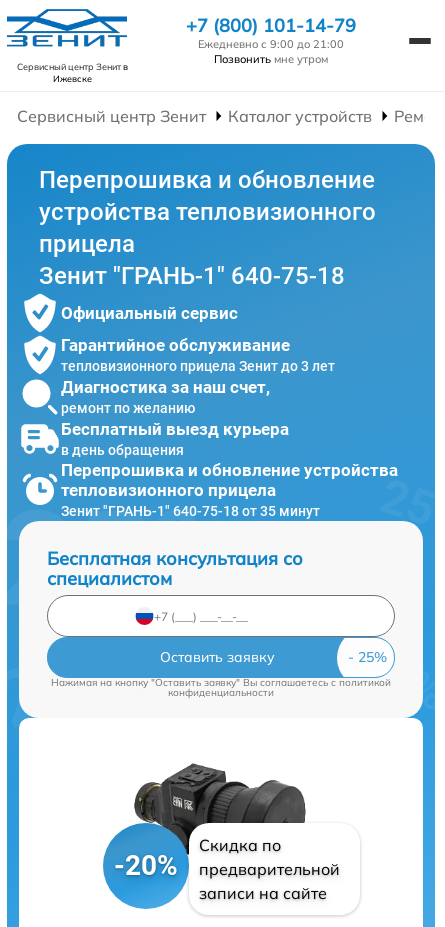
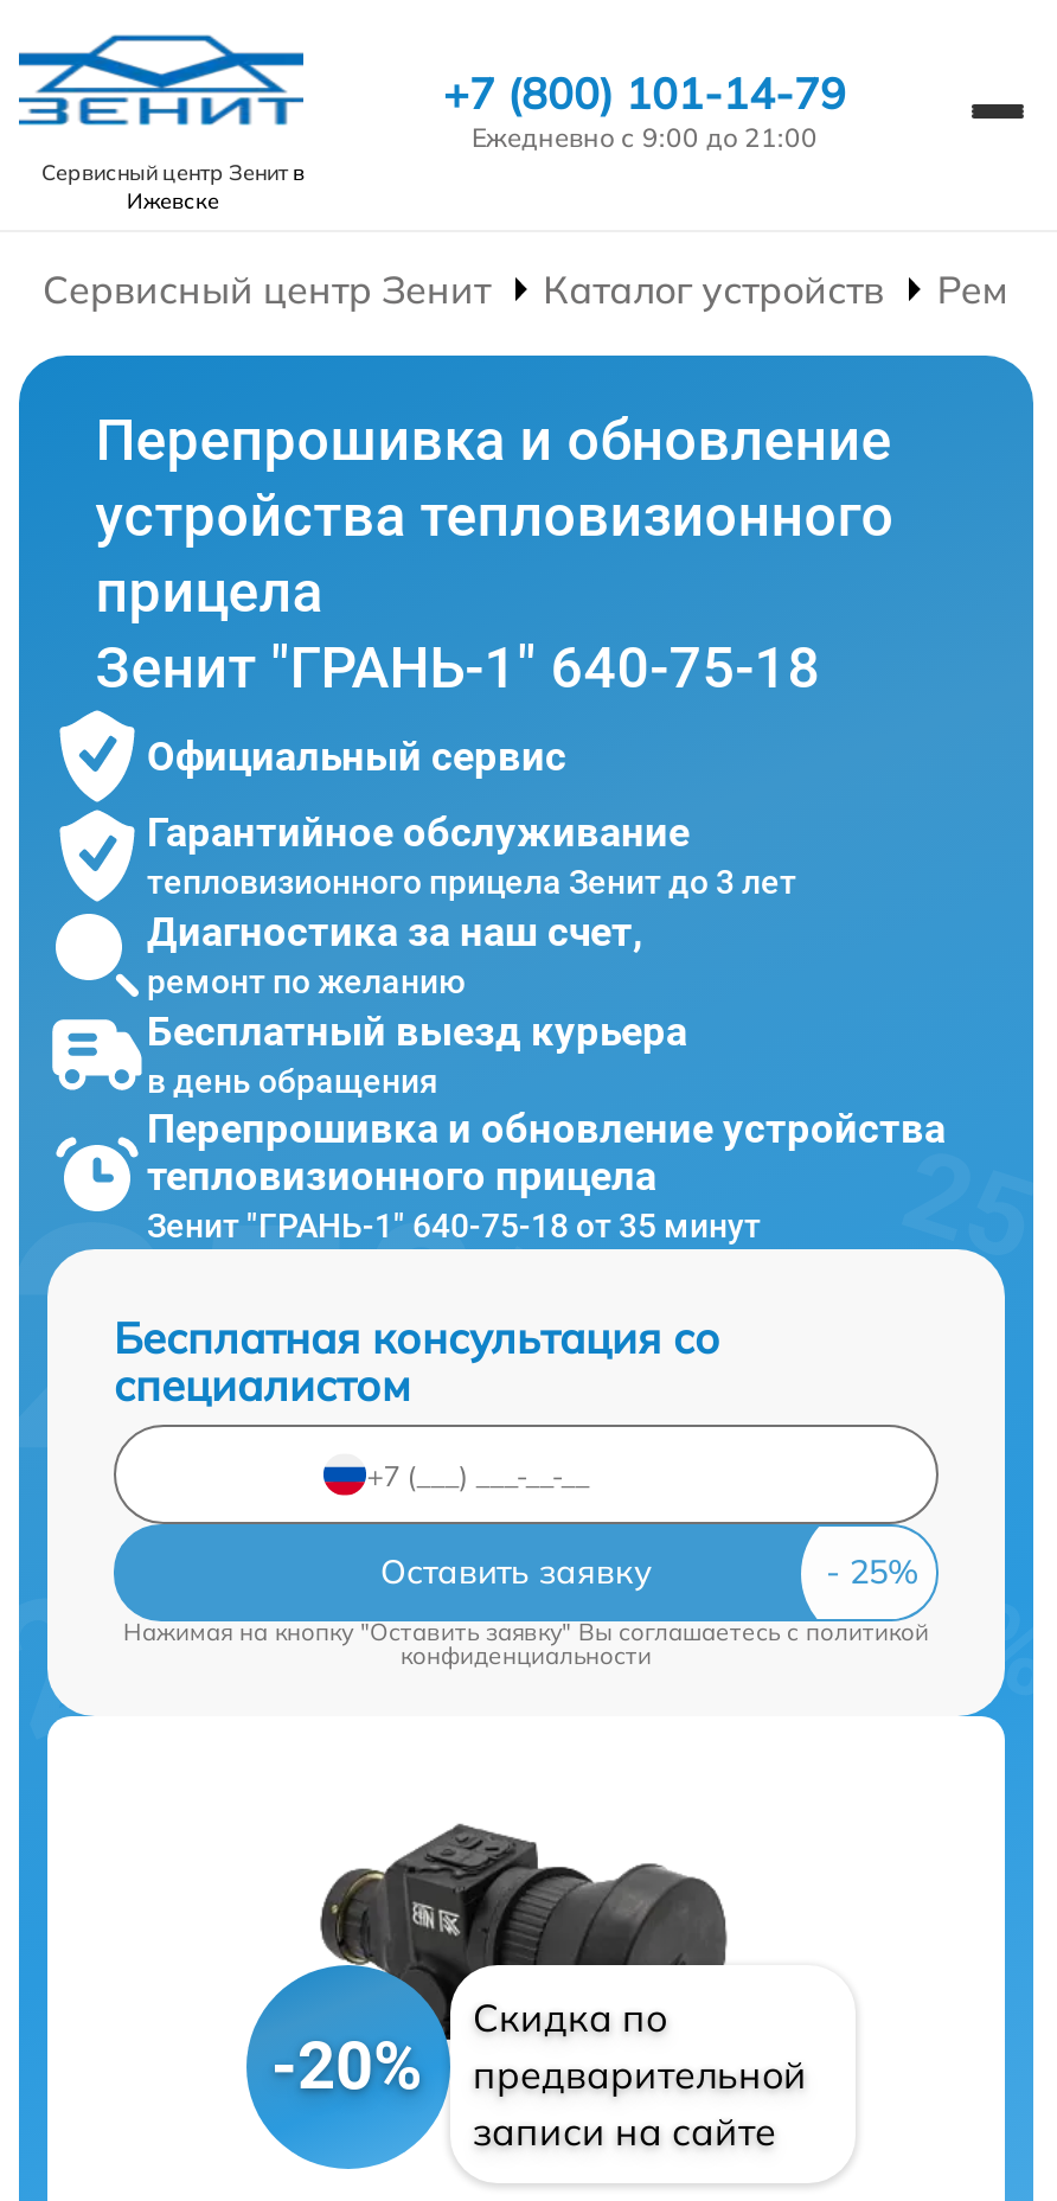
[214,52,328,66] Позвонить мне утром -> none

